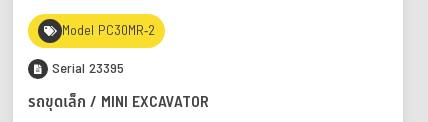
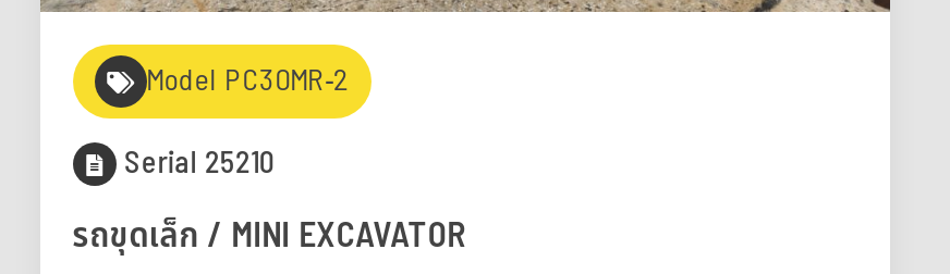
[48,58,124,79] Serial 23395 -> [116,140,275,185] Serial 25210

